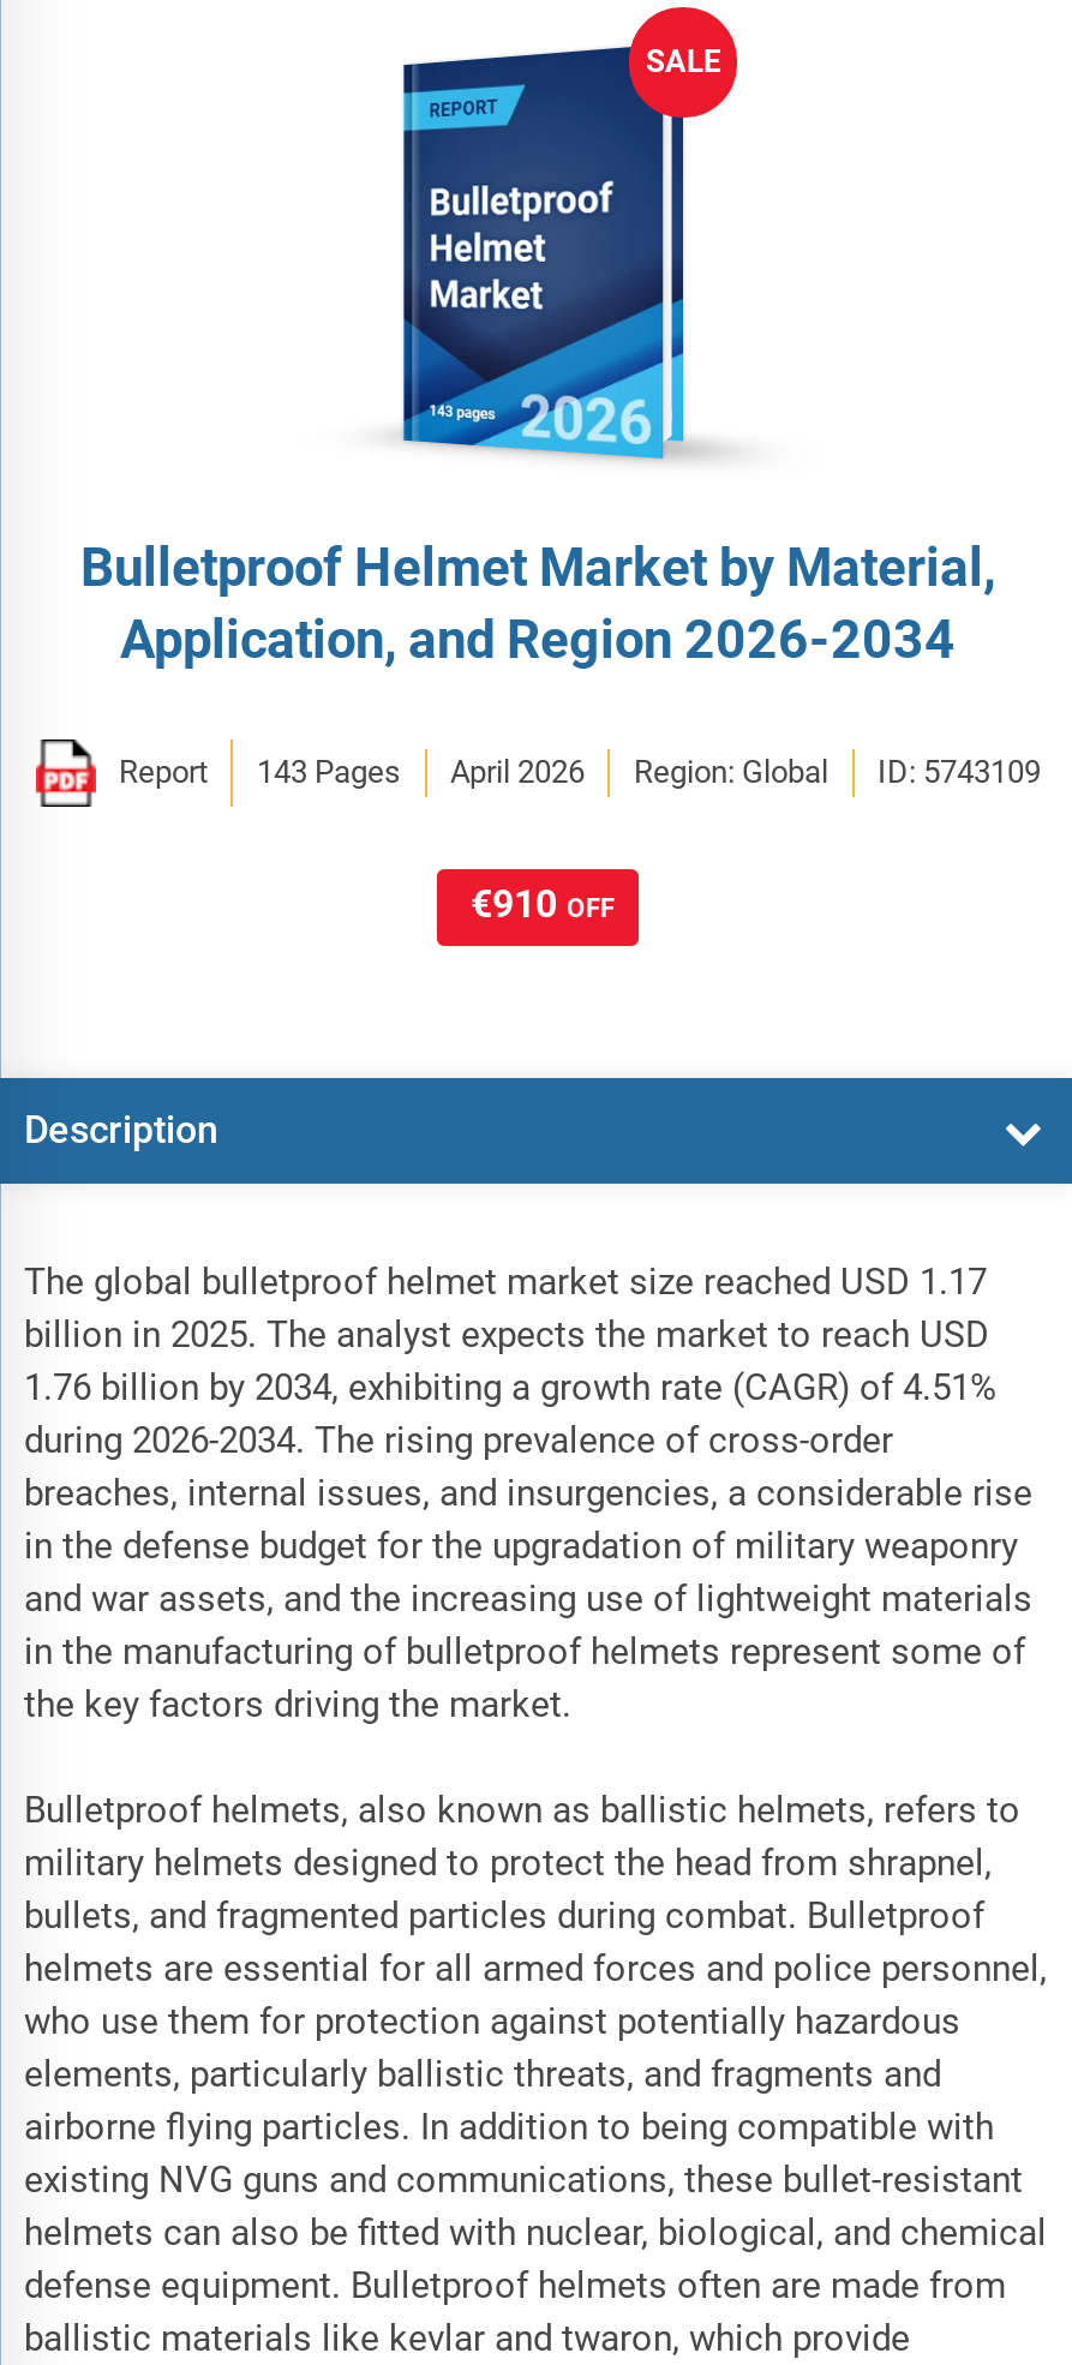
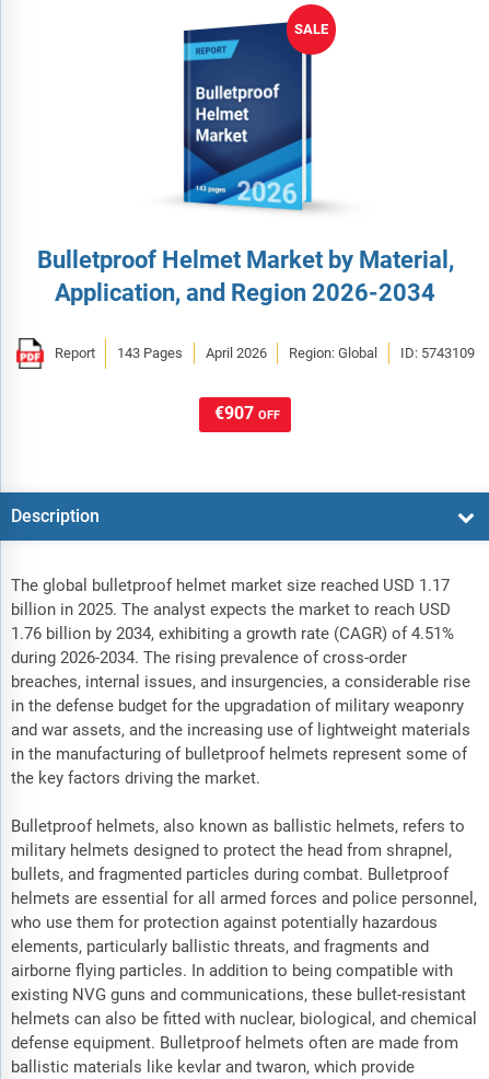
[471,880,615,926] €910 OFF -> [214,402,280,423] €907 OFF

